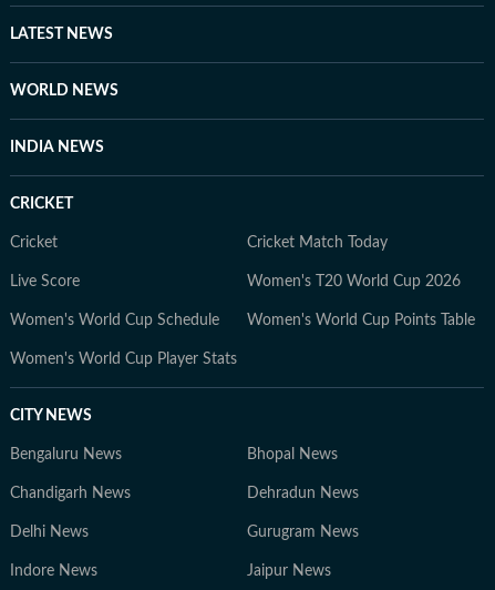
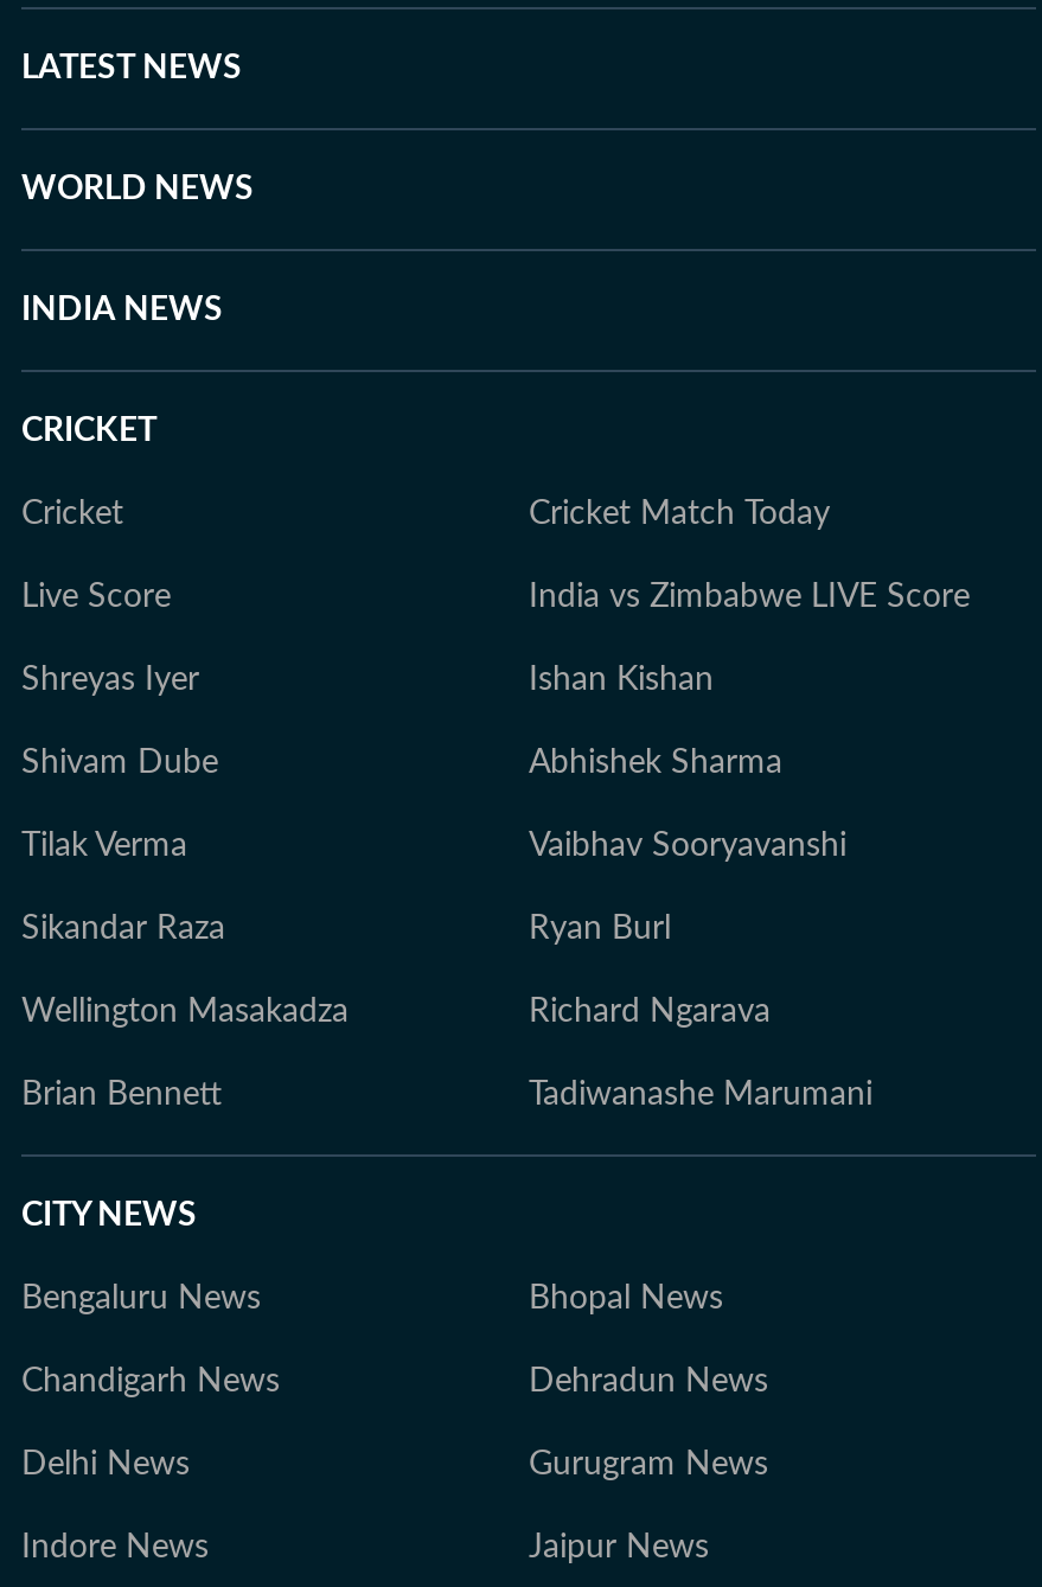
[10,274,475,367] Women's T20 World Cup 2026 | Women's World Cup Schedule | Women's World Cup Points Table | Women's World Cup Player Stats -> [21,580,970,1111] India vs Zimbabwe LIVE Score | Shreyas Iyer | Ishan Kishan | Shivam Dube | Abhishek Sharma | Tilak Verma | Vaibhav Sooryavanshi | Sikandar Raza | Ryan Burl | Wellington Masakadza | Richard Ngarava | Brian Bennett | Tadiwanashe Marumani

